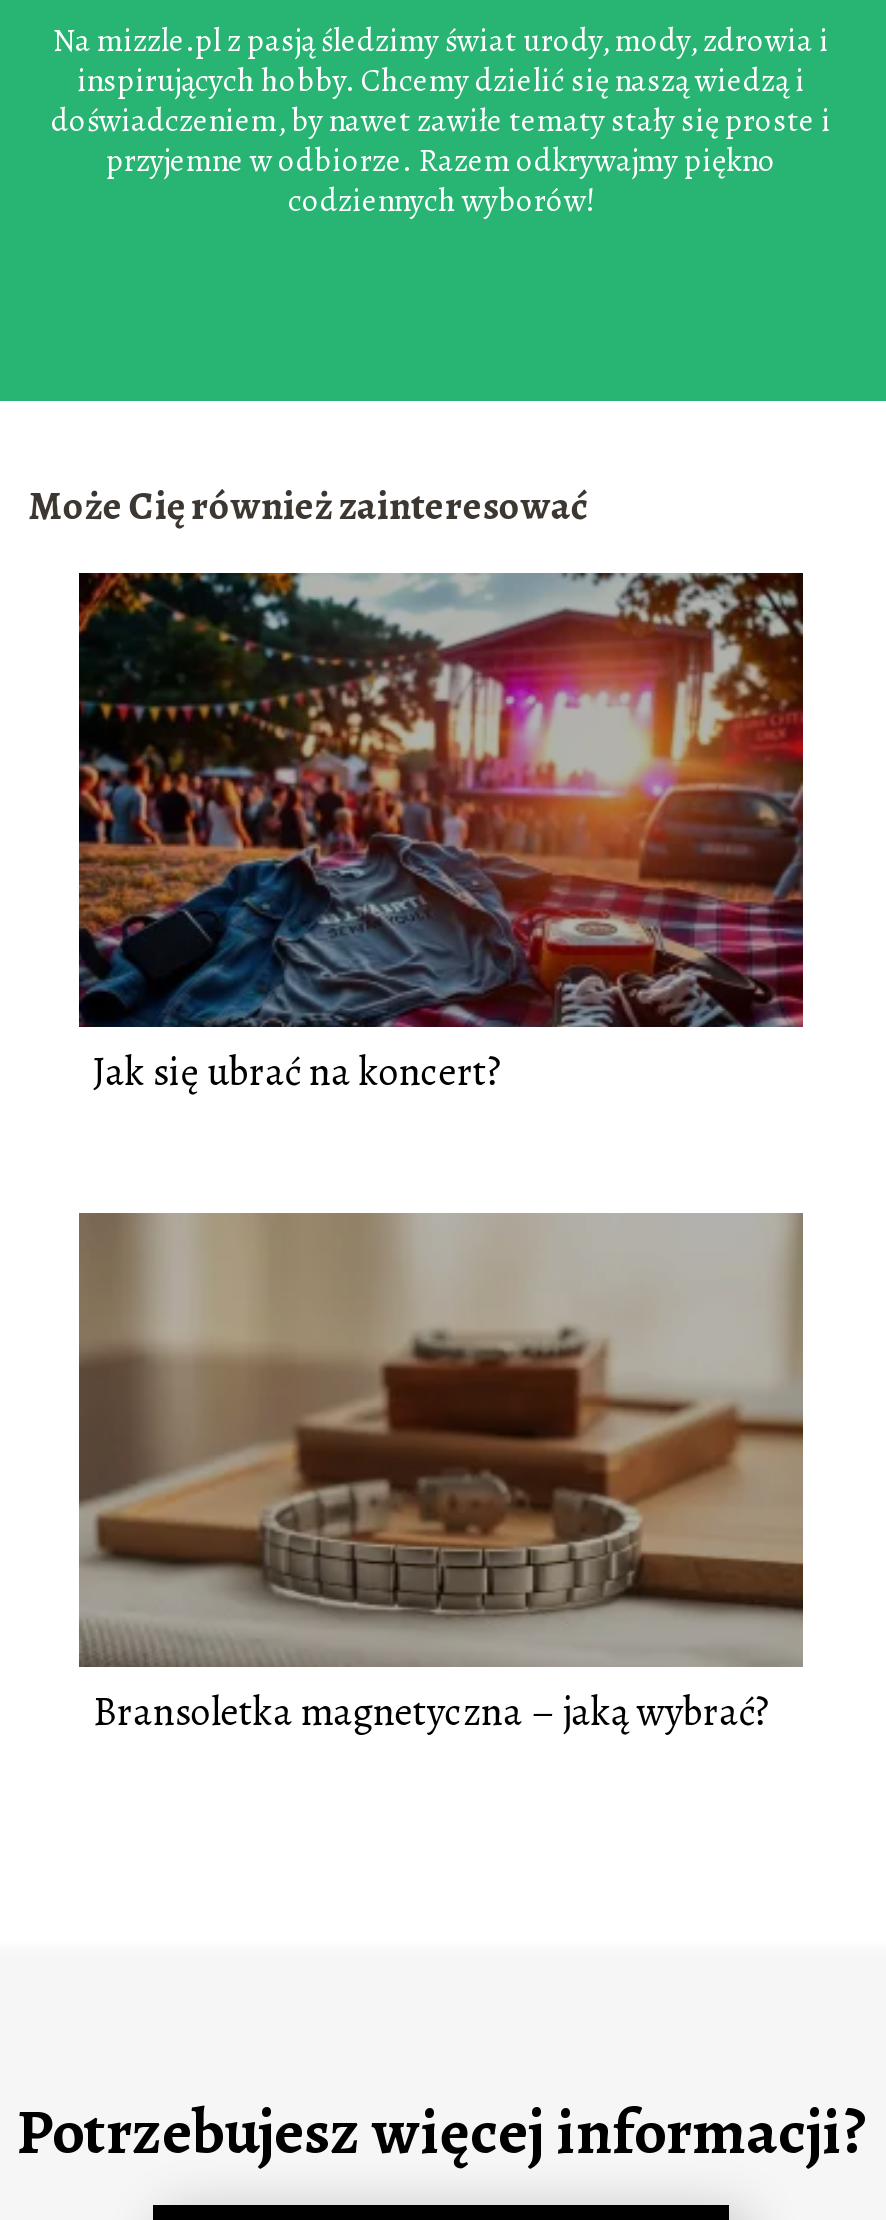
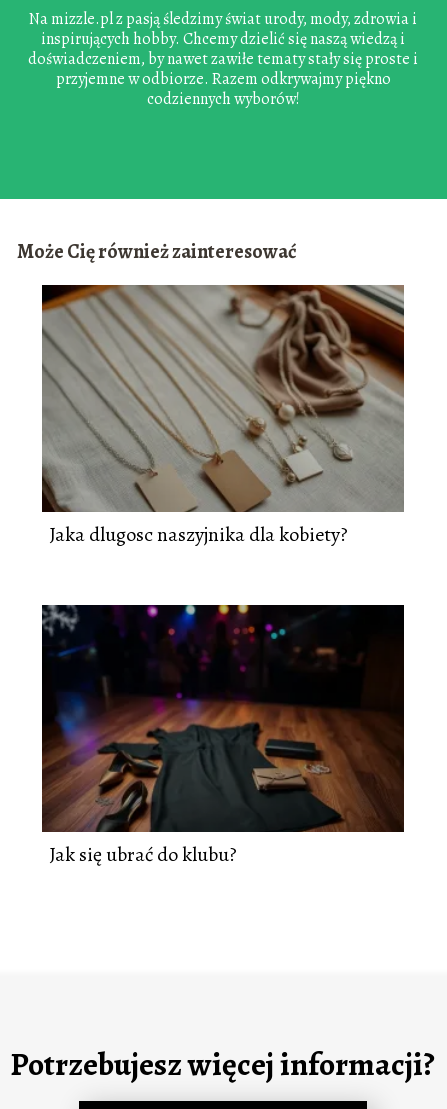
[77,571,805,1098] [image] | Jak się ubrać na koncert? -> [41,284,405,548] [image] | Jaka dlugosc naszyjnika dla kobiety?
[77,1211,805,1738] [image] | Bransoletka magnetyczna – jaką wybrać? -> [41,604,405,868] [image] | Jak się ubrać do klubu?

